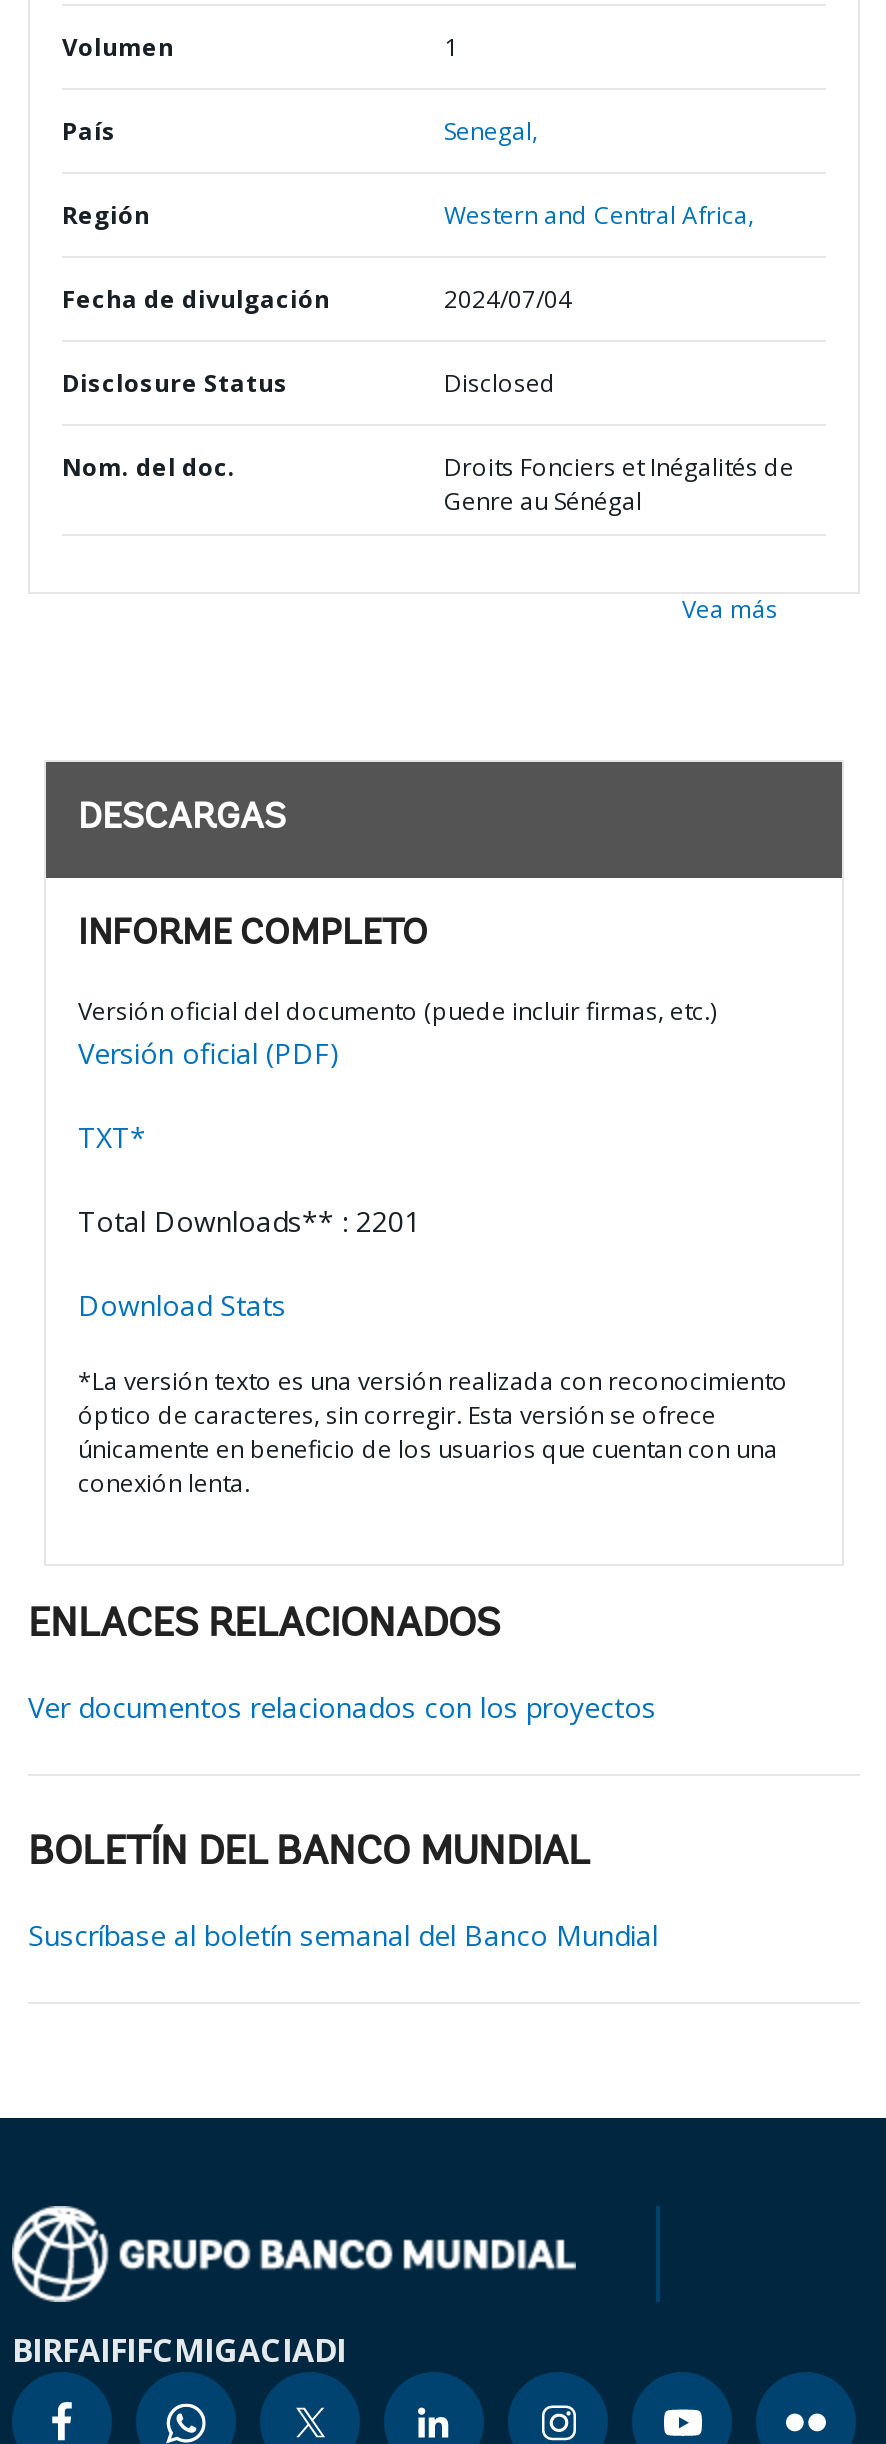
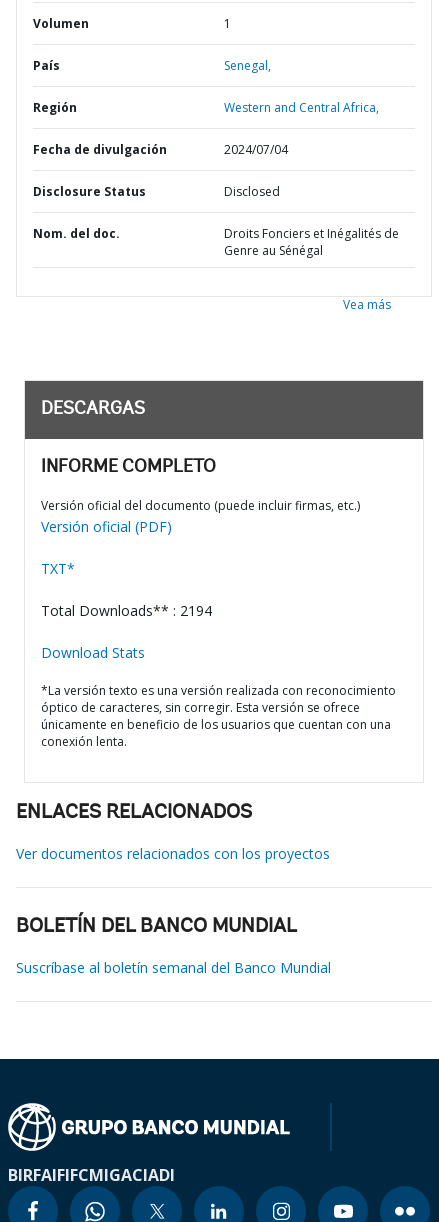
[78,1202,420,1240] Total Downloads** : 2201 -> [41,601,212,620] Total Downloads** : 2194

